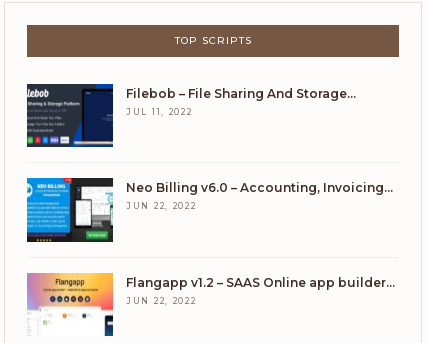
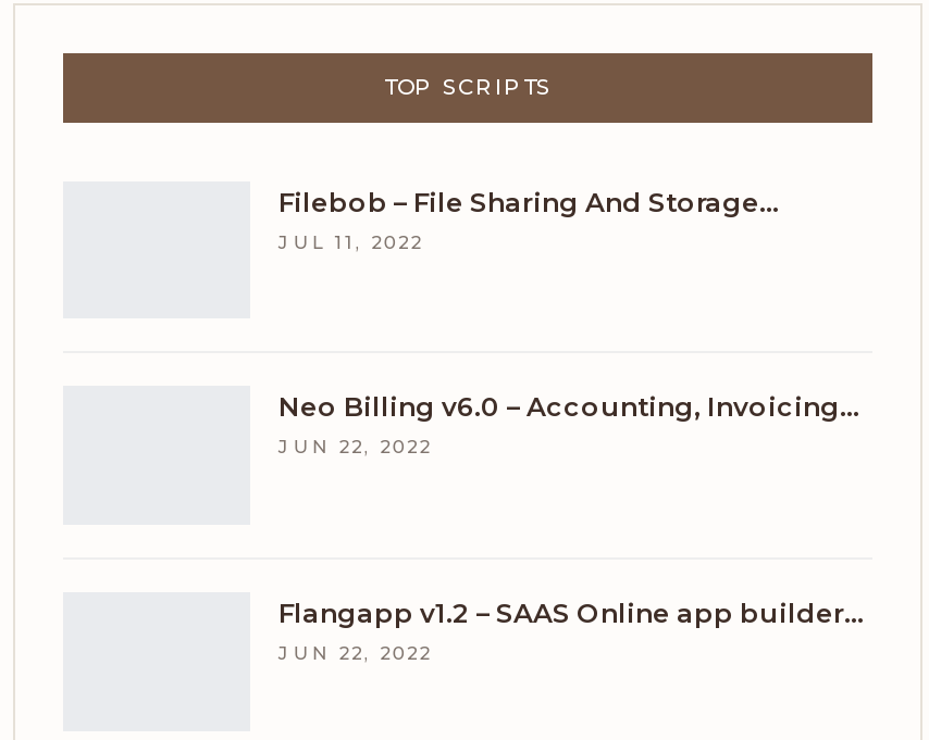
[26,83,114,148] [image] -> none
[26,177,114,243] [image] -> none
[27,272,114,337] [image] -> none

